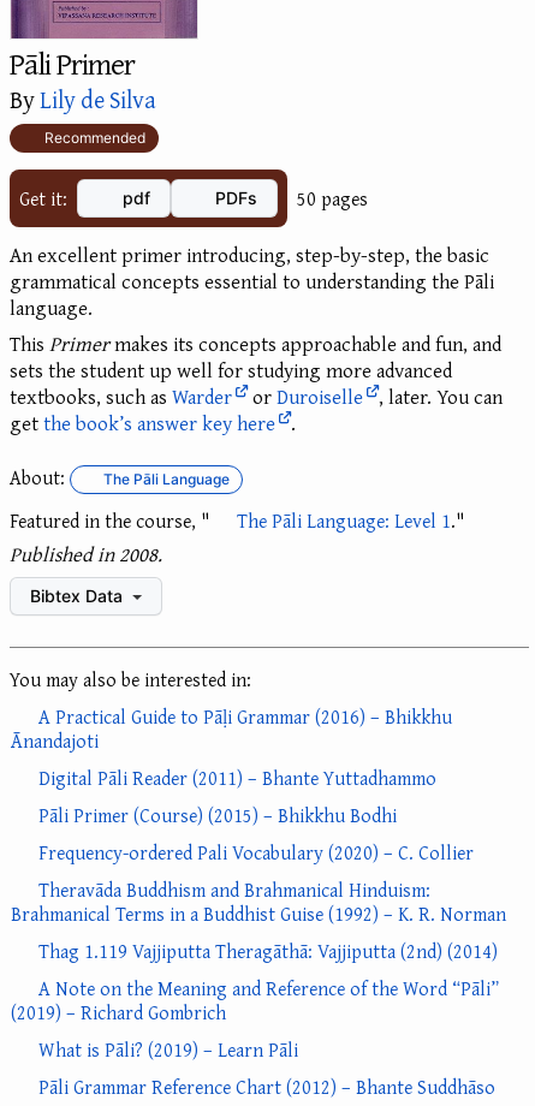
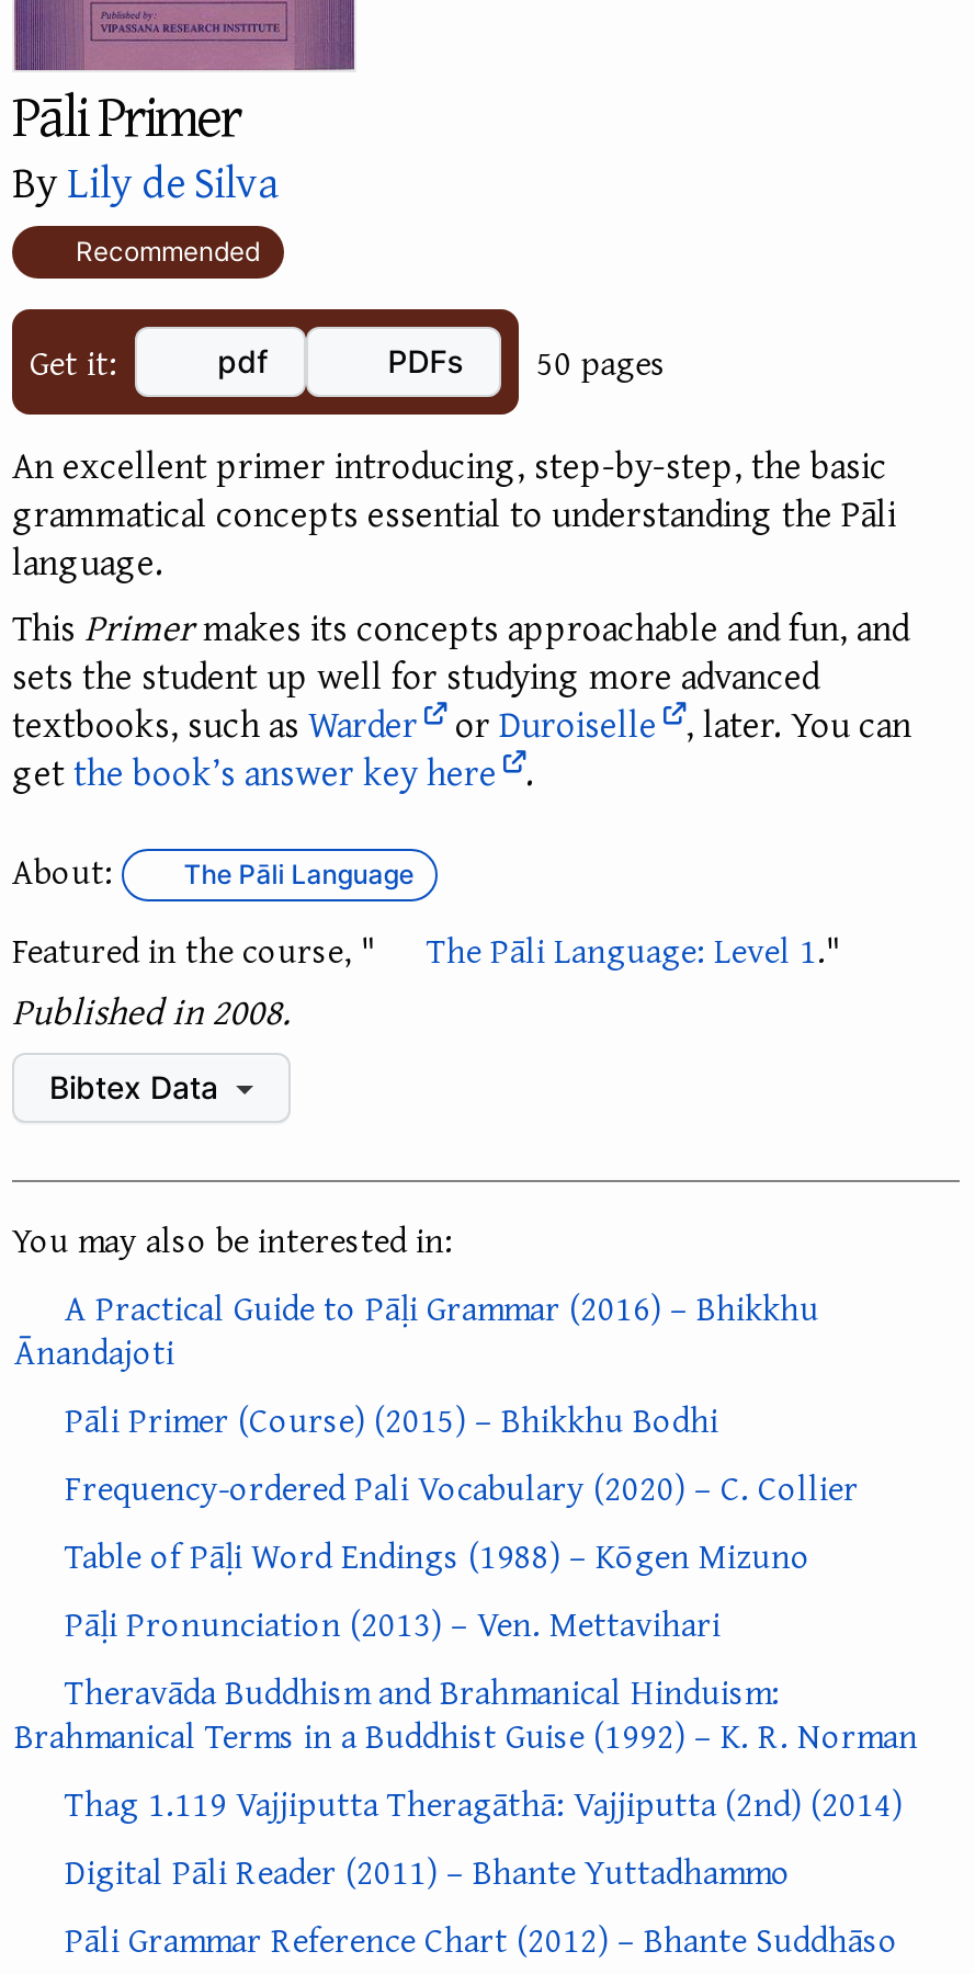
moved [38,763,436,792] -> [65,1845,791,1897]: Digital Pāli Reader (2011) – Bhante Yuttadhammo
none -> [65,1529,810,1649] Table of Pāḷi Word Endings (1988) – Kōgen Mizuno | Pāḷi Pronunciation (2013) – Ven. Mettavihari
moved [11,875,506,965] -> [14,1665,918,1829]: Theravāda Buddhism and Brahmanical Hinduism: | Brahmanical Terms in a Buddhist Guise (1992) – K. R. Norman | Thag 1.119 Vajjiputta Theragāthā: Vajjiputta (2nd) (2014)
[11,974,499,1064] A Note on the Meaning and Reference of the Word “Pāli” | (2019) – Richard Gombrich | What is Pāli? (2019) – Learn Pāli -> none

